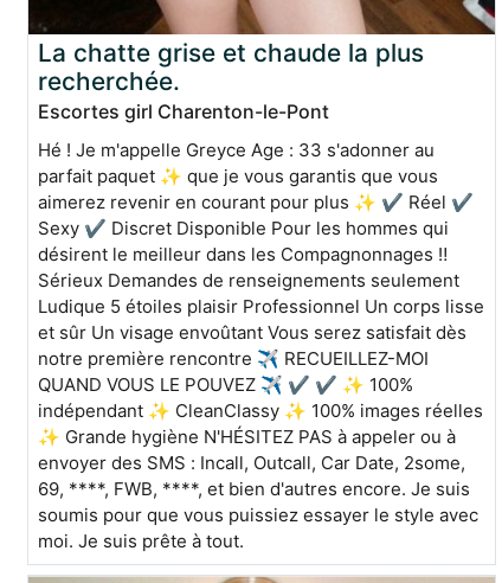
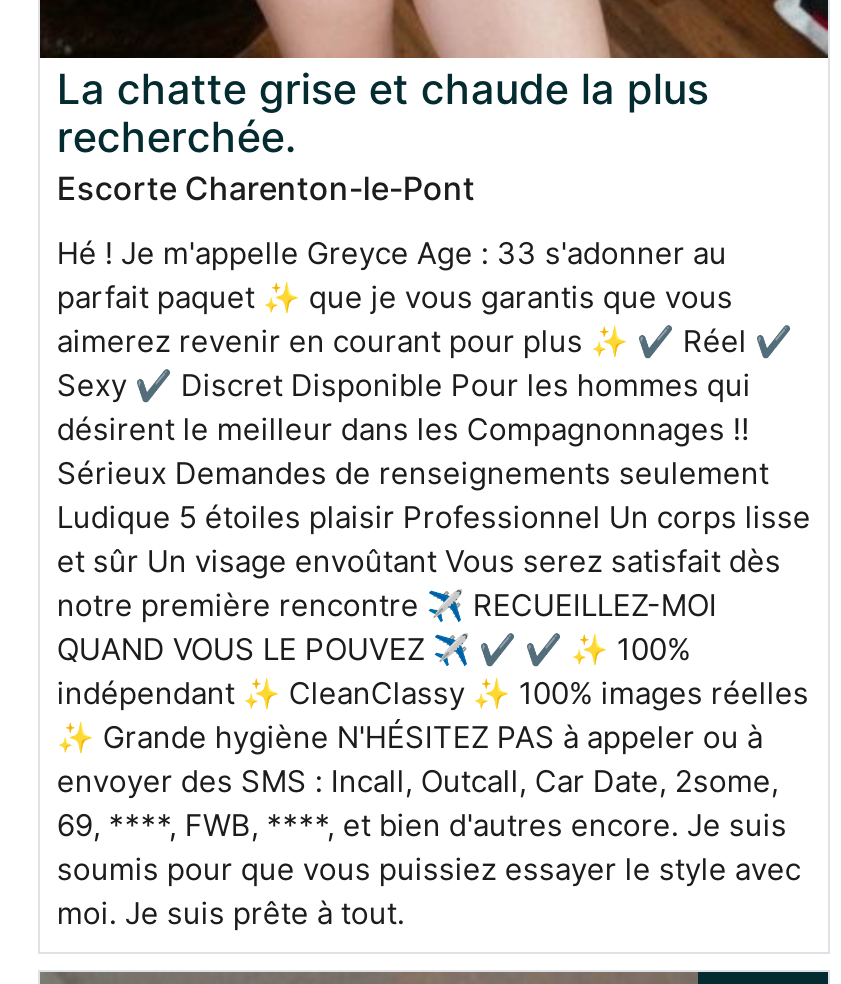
[38,100,330,124] Escortes girl Charenton-le-Pont -> [57,169,475,209] Escorte Charenton-le-Pont

